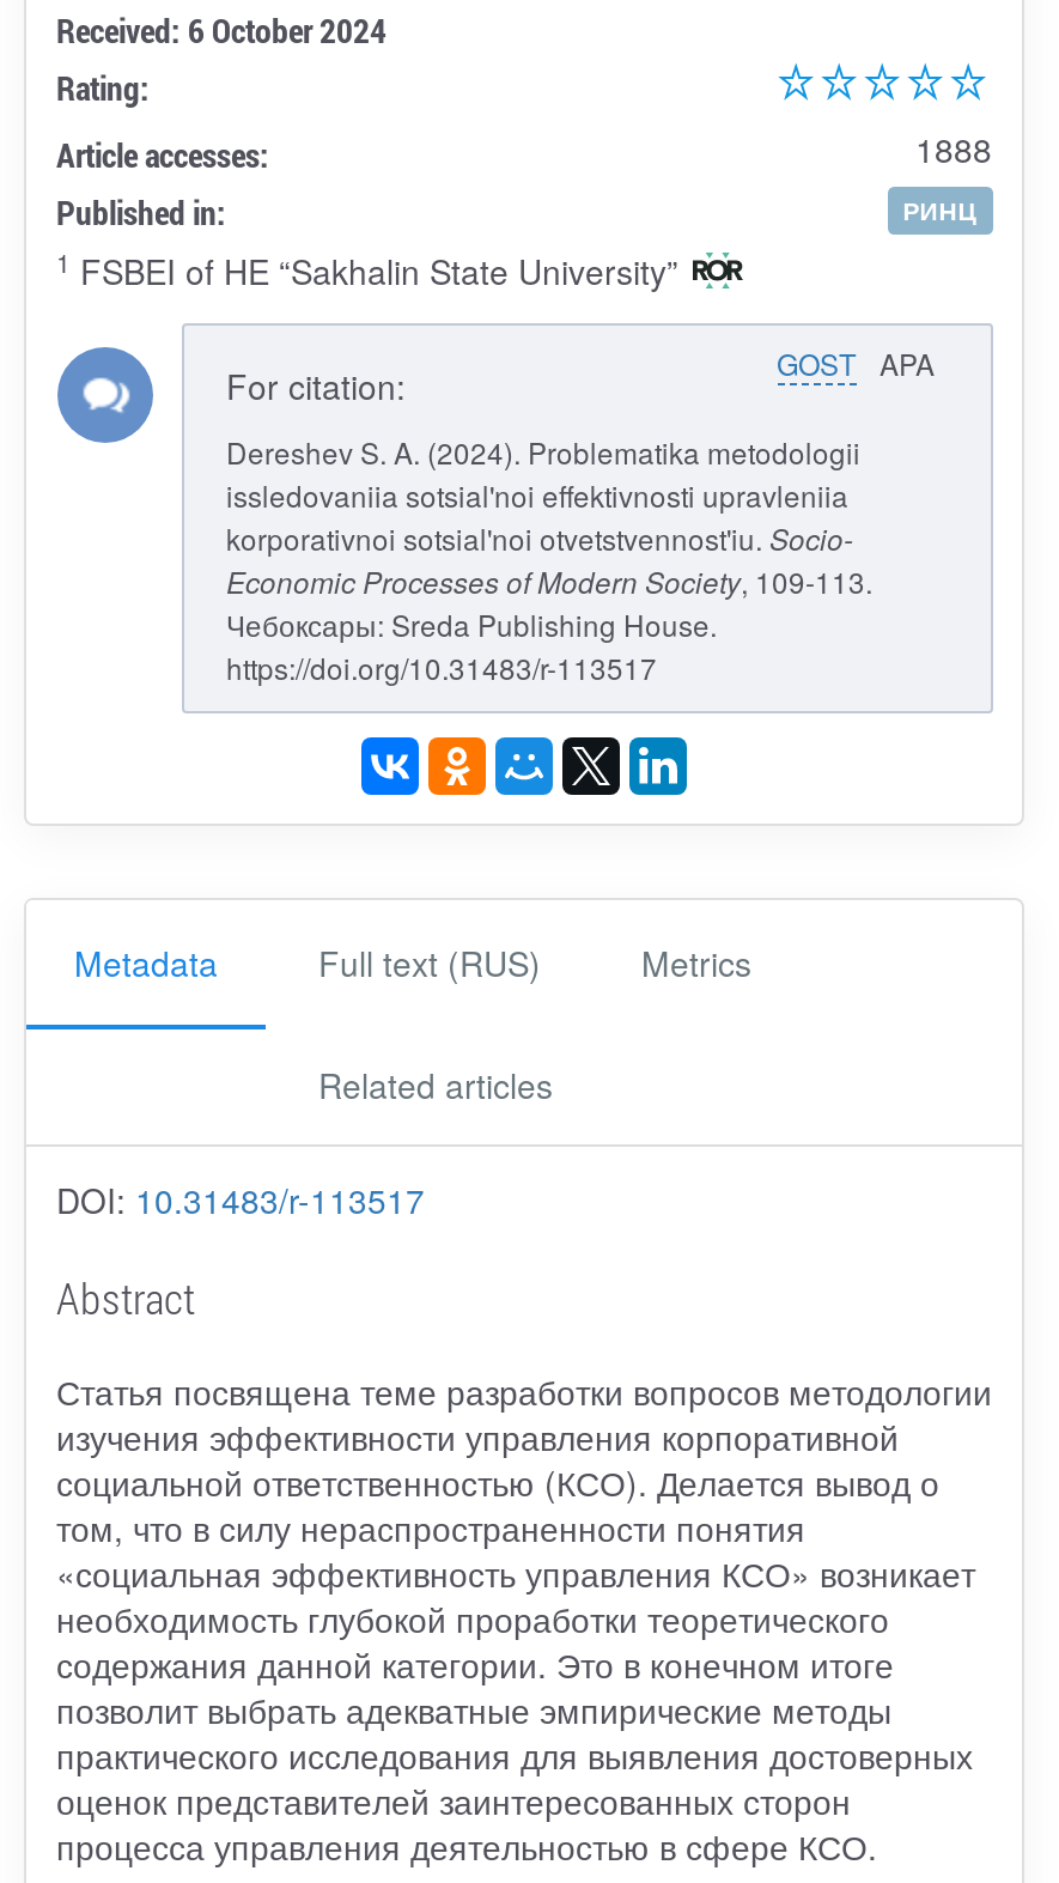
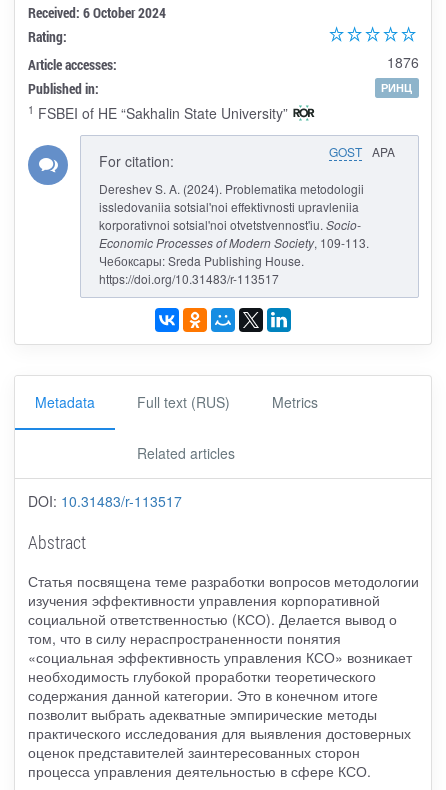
[915,124,992,172] 1888 -> [386,52,418,72] 1876

